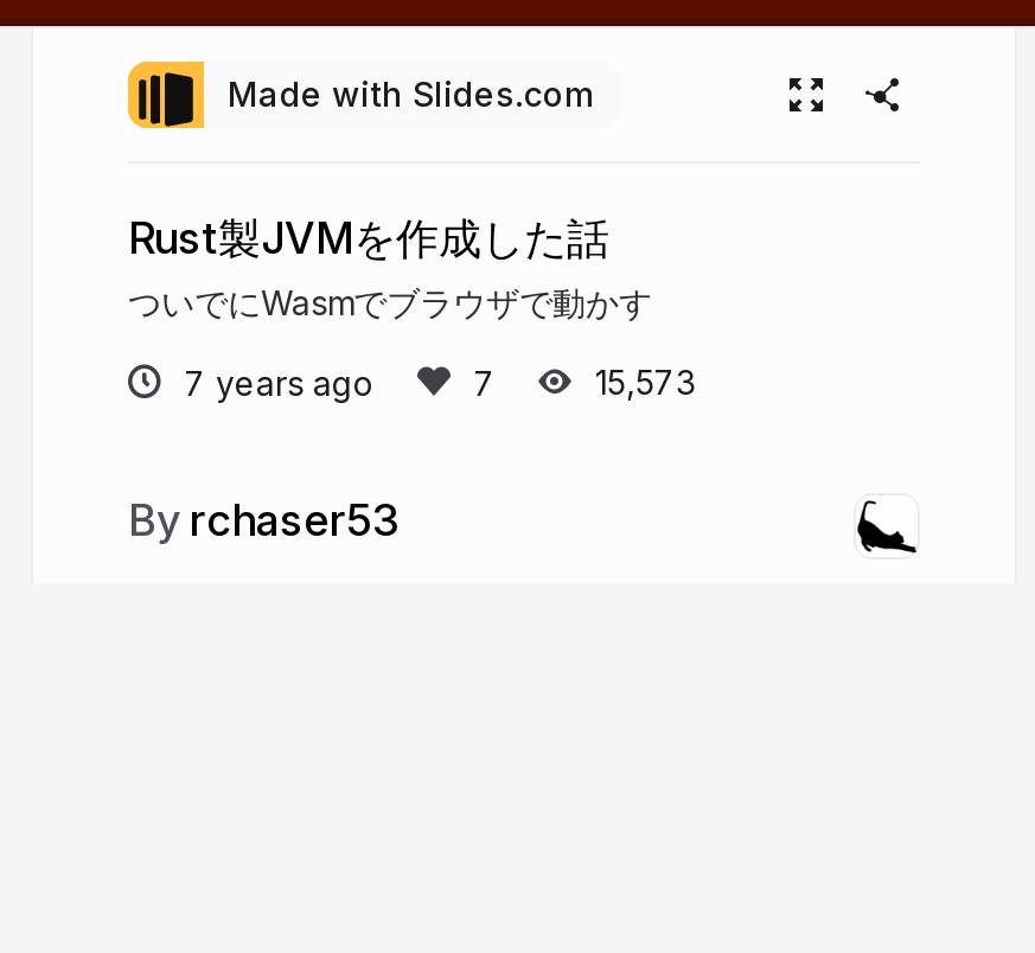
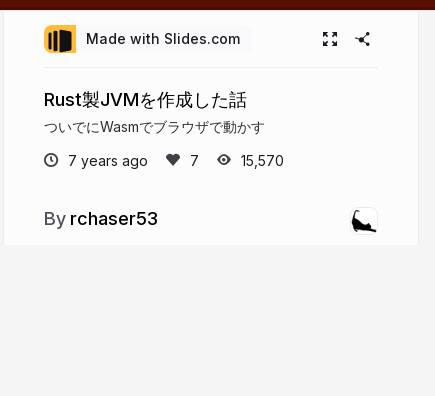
[595,362,695,402] 15,573 -> [241,152,284,169] 15,570

